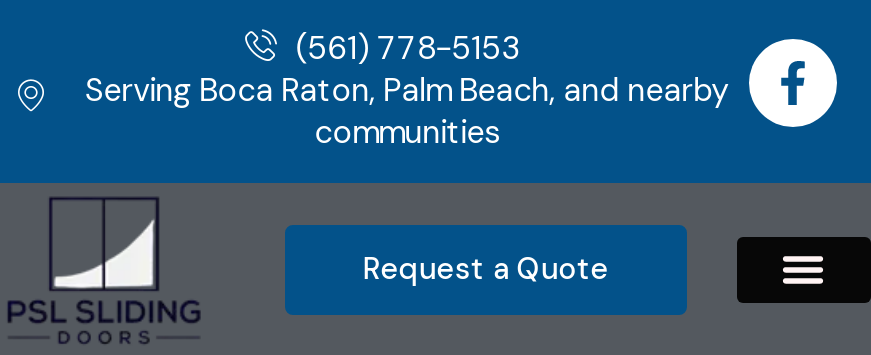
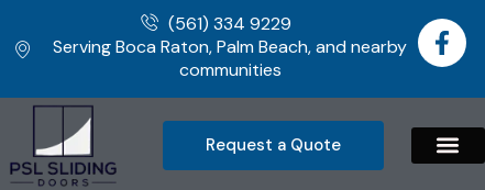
[295,27,519,69] (561) 778-5153 -> [168,12,292,35] (561) 334 9229

